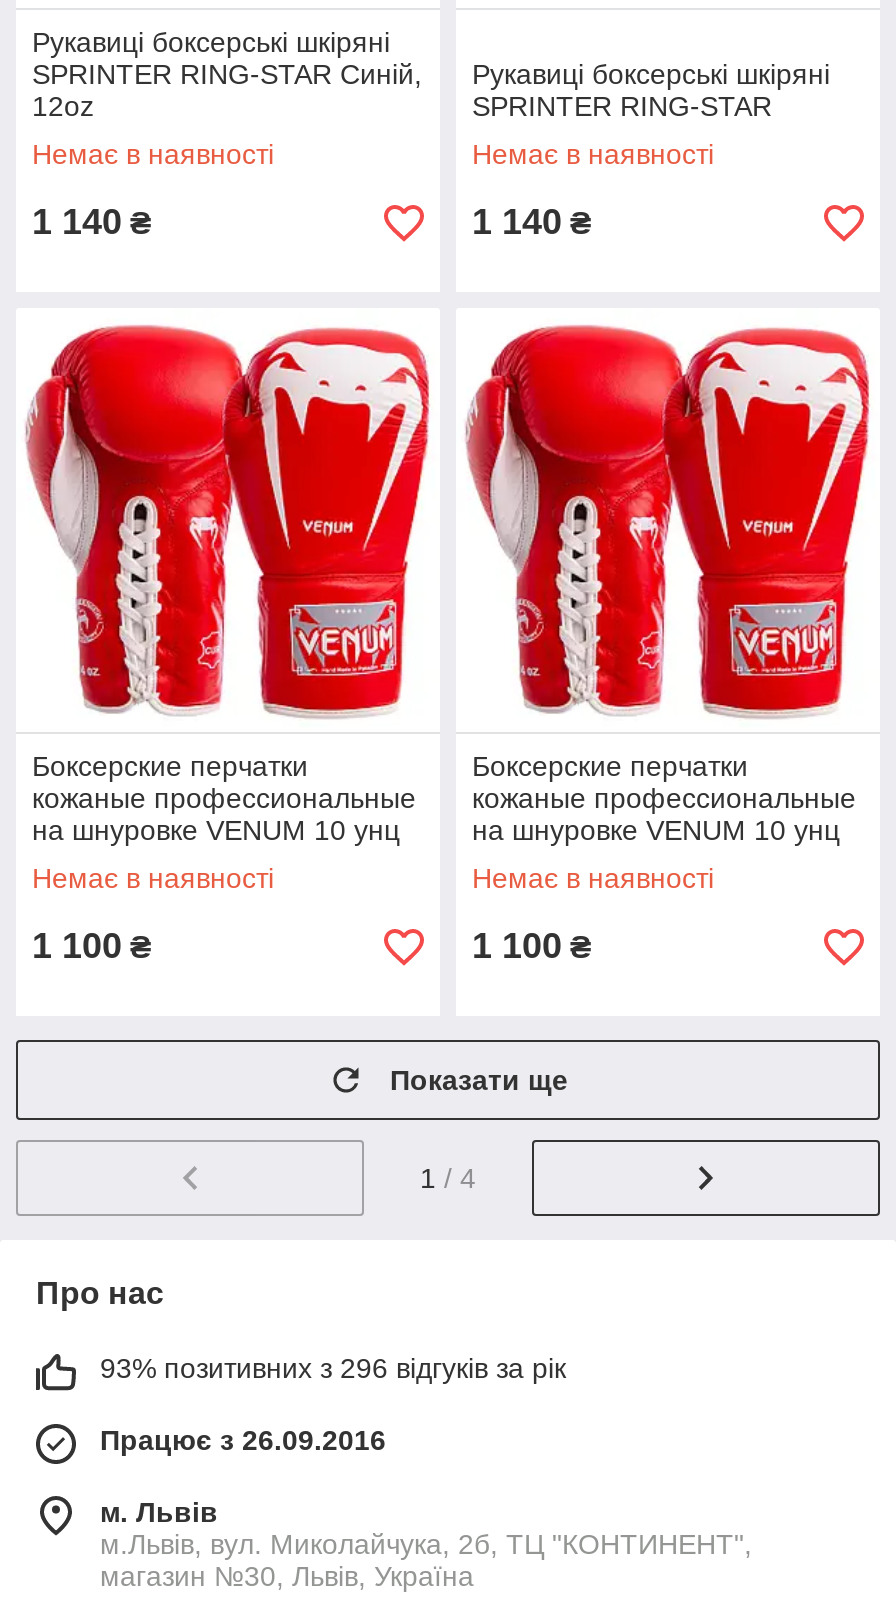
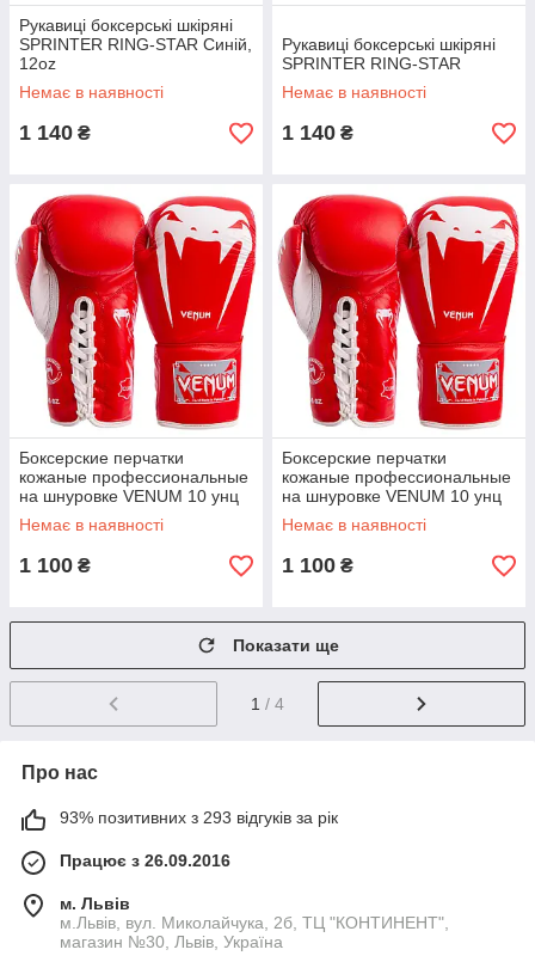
[100,1352,566,1384] 93% позитивних з 296 відгуків за рік -> [60,808,338,827] 93% позитивних з 293 відгуків за рік

